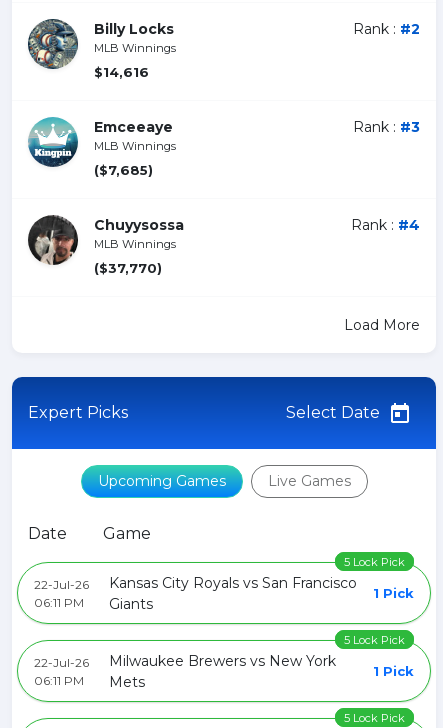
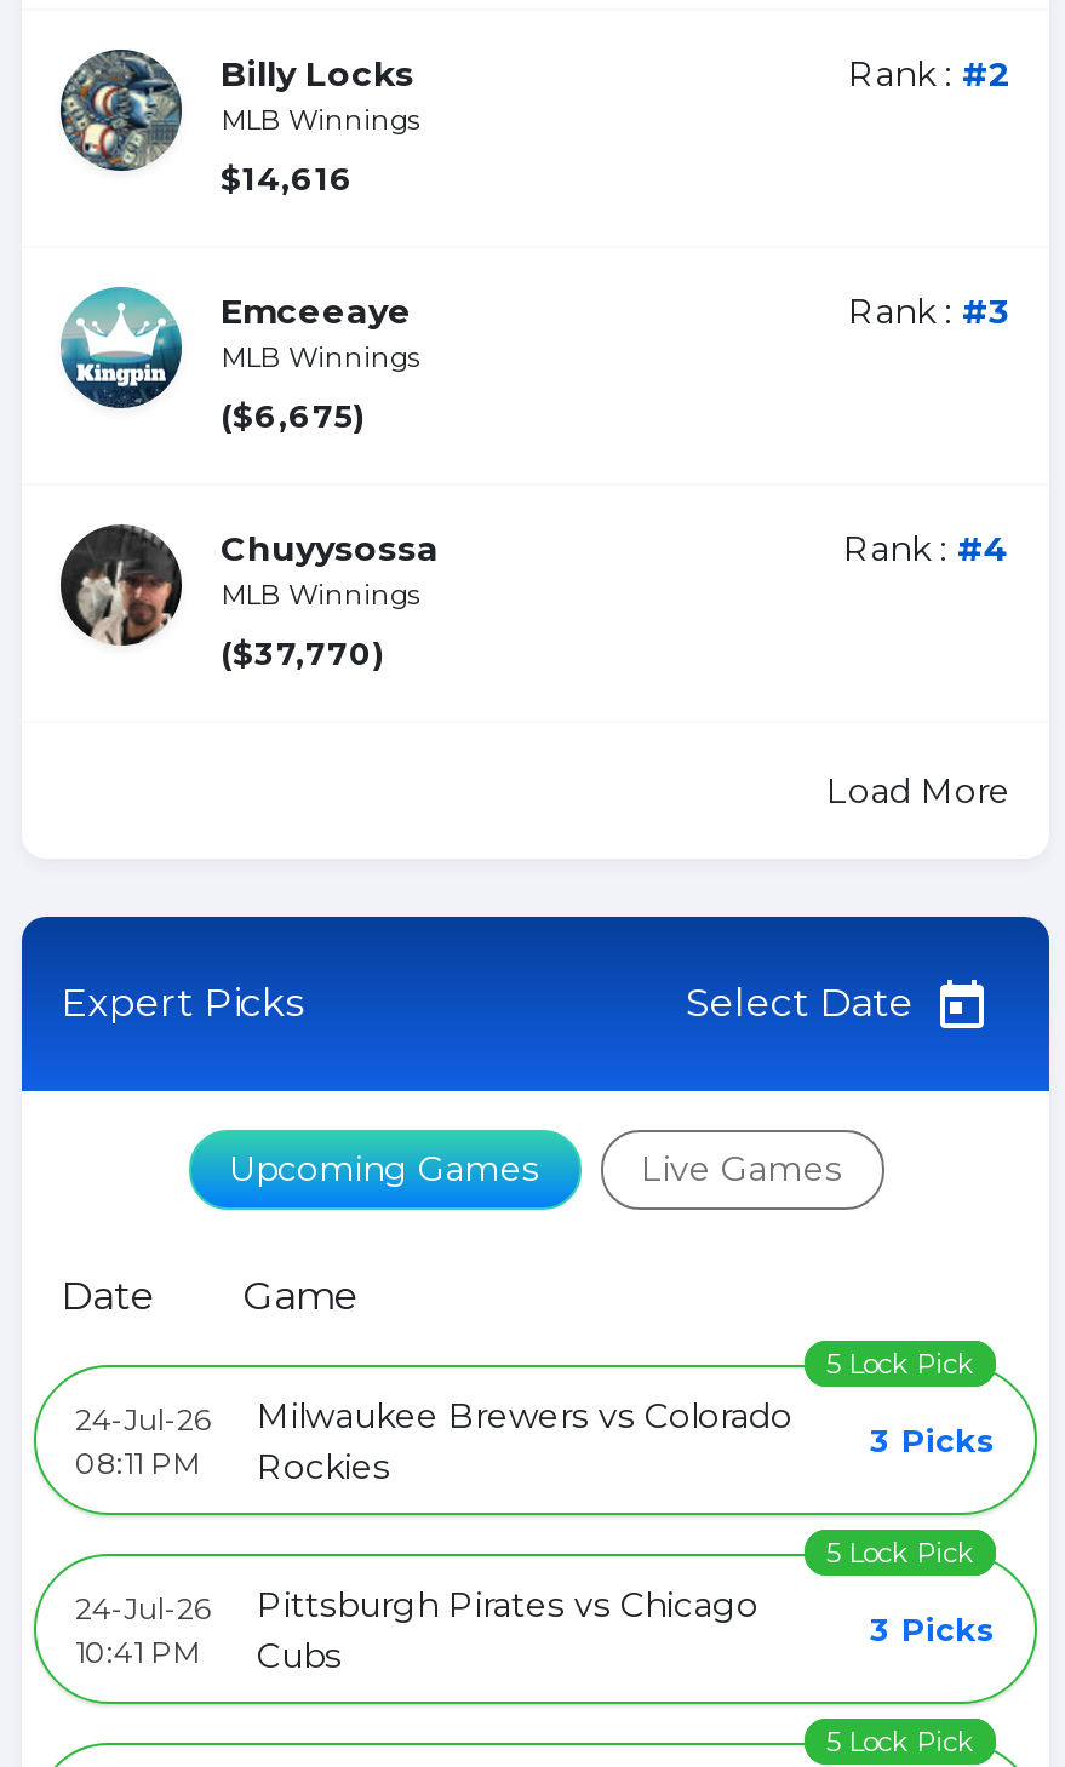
[94,161,153,177] ($7,685) -> [221,395,366,434] ($6,675)
[34,576,89,609] 22-Jul-26 | 06:11 PM -> [75,1400,211,1480] 24-Jul-26 | 08:11 PM
[109,573,357,612] Kansas City Royals vs San Francisco | Giants -> [257,1393,792,1487] Milwaukee Brewers vs Colorado | Rockies
[373,585,414,601] 1 Pick -> [870,1421,996,1459] 3 Picks
[34,654,89,687] 22-Jul-26 | 06:11 PM -> [75,1589,211,1669] 24-Jul-26 | 10:41 PM
[109,651,336,690] Milwaukee Brewers vs New York | Mets -> [257,1582,758,1676] Pittsburgh Pirates vs Chicago | Cubs
[373,663,414,679] 1 Pick -> [870,1610,996,1648] 3 Picks

